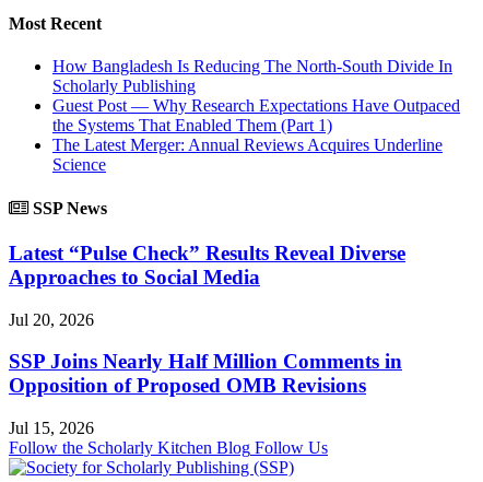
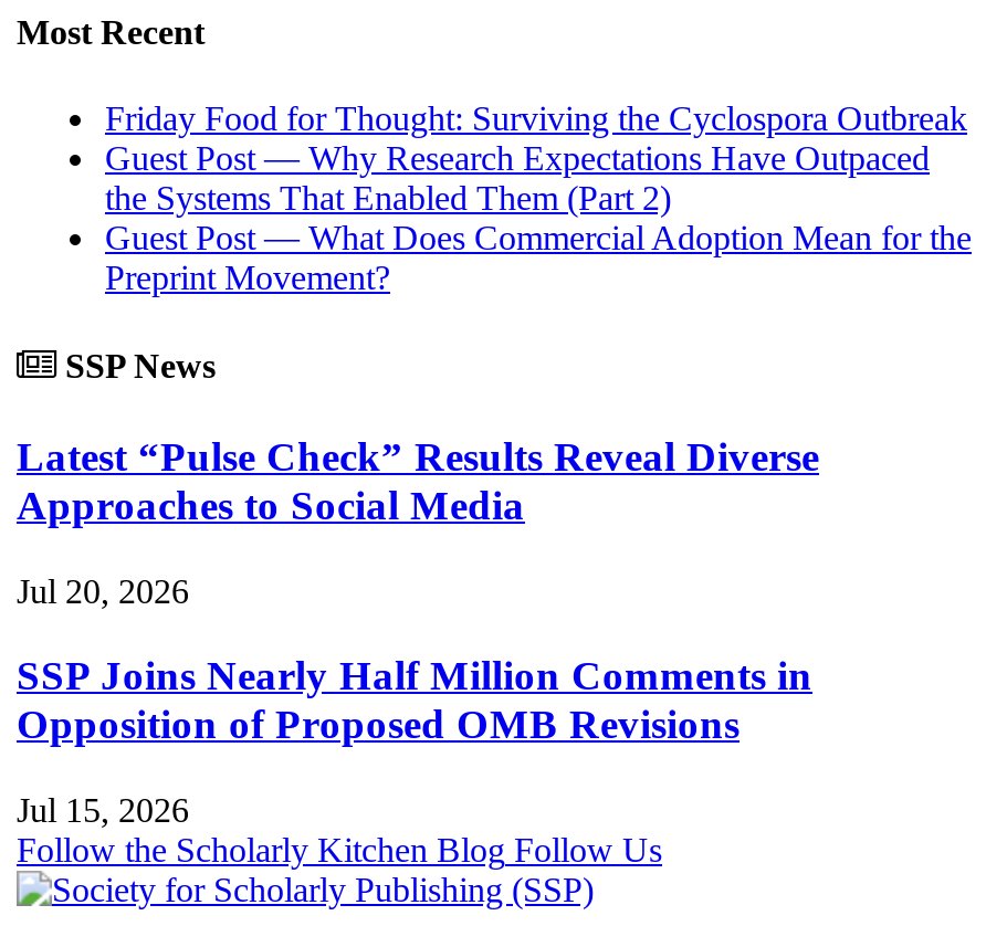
[52,57,452,96] How Bangladesh Is Reducing The North-South Divide In | Scholarly Publishing -> [105,100,967,138] Friday Food for Thought: Surviving the Cyclospora Outbreak
[52,116,443,174] the Systems That Enabled Them (Part 1) | The Latest Merger: Annual Reviews Acquires Underline | Science -> [105,180,972,297] the Systems That Enabled Them (Part 2) | Guest Post — What Does Commercial Adoption Mean for the | Preprint Movement?

